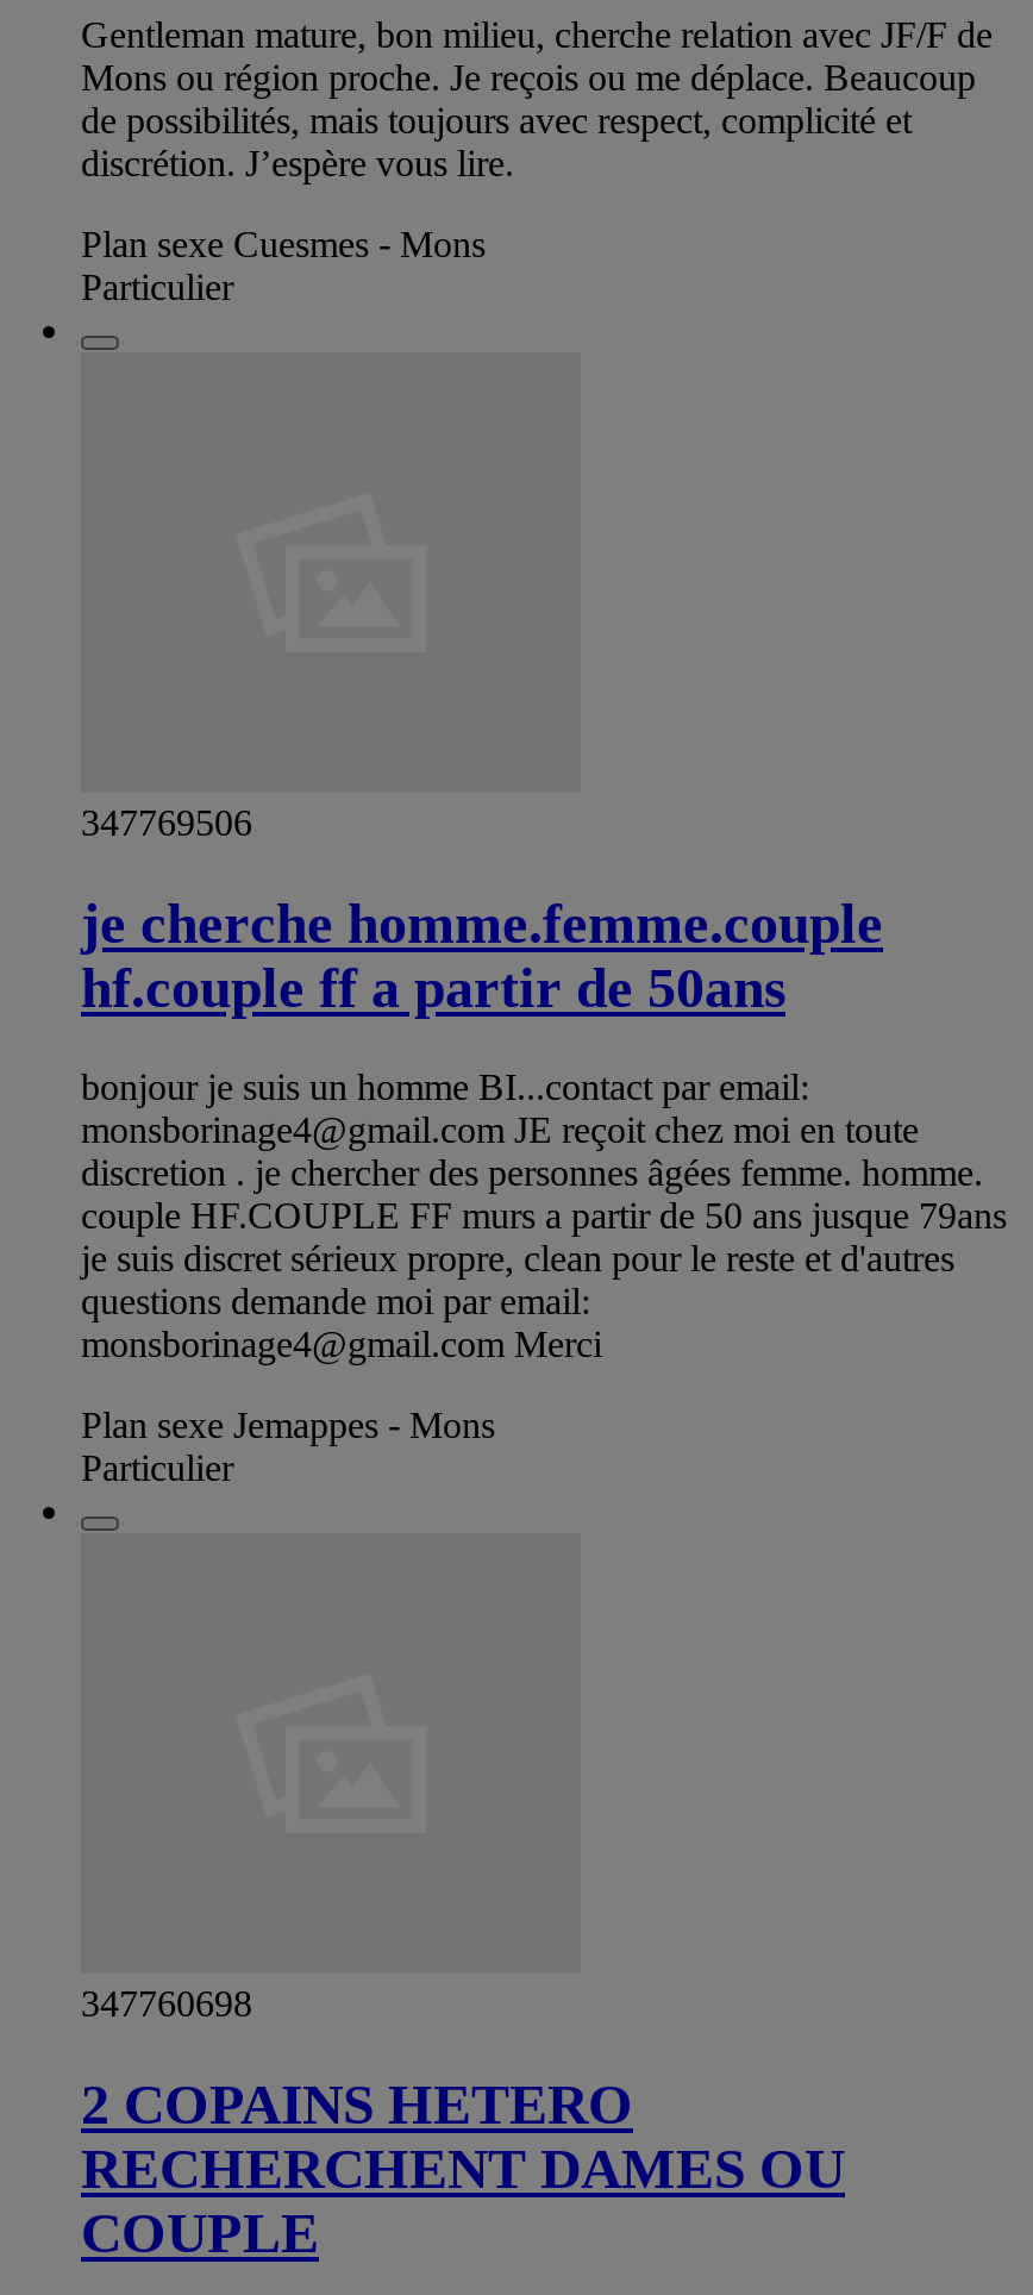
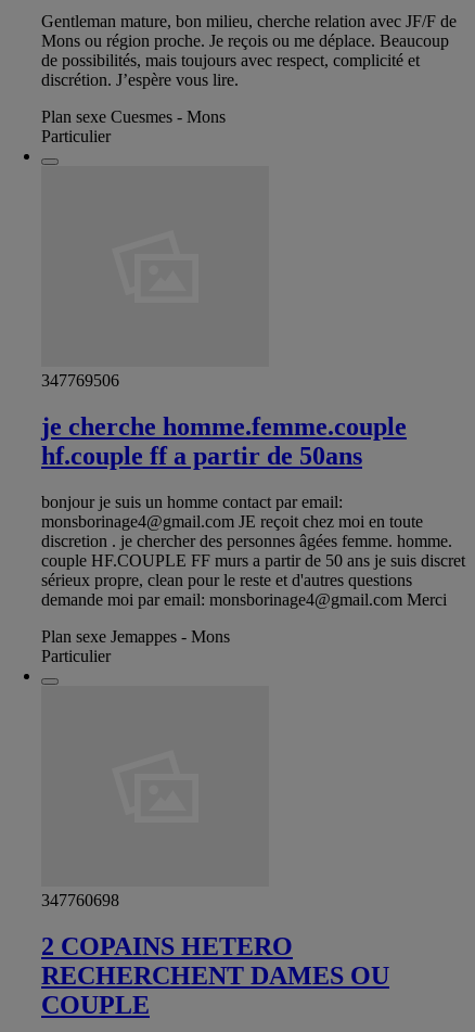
[81,1068,809,1108] bonjour je suis un homme BI...contact par email: -> [41,493,343,511] bonjour je suis un homme contact par email:
[81,1197,1007,1366] couple HF.COUPLE FF murs a partir de 50 ans jusque 79ans | je suis discret sérieux propre, clean pour le reste et d'autres | questions demande moi par email: | monsborinage4@gmail.com Merci -> [41,551,465,609] couple HF.COUPLE FF murs a partir de 50 ans je suis discret | sérieux propre, clean pour le reste et d'autres questions | demande moi par email: monsborinage4@gmail.com Merci

